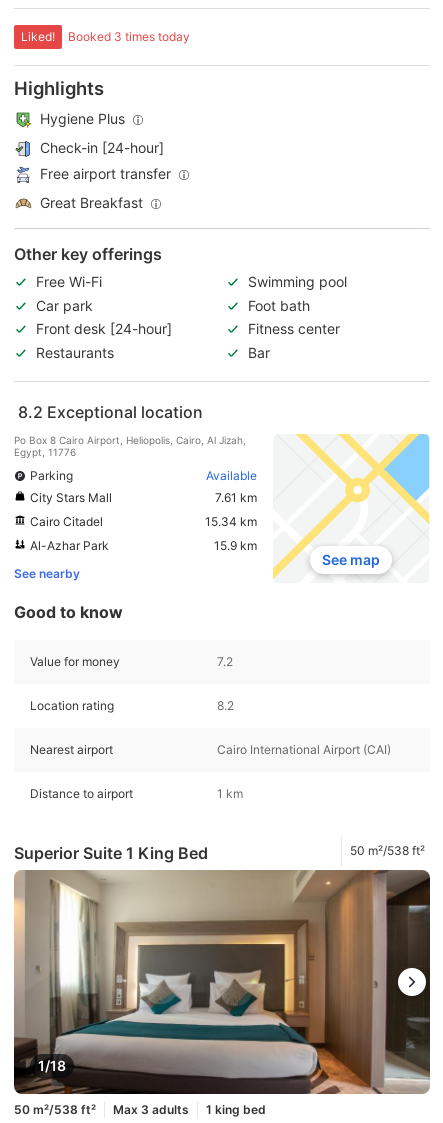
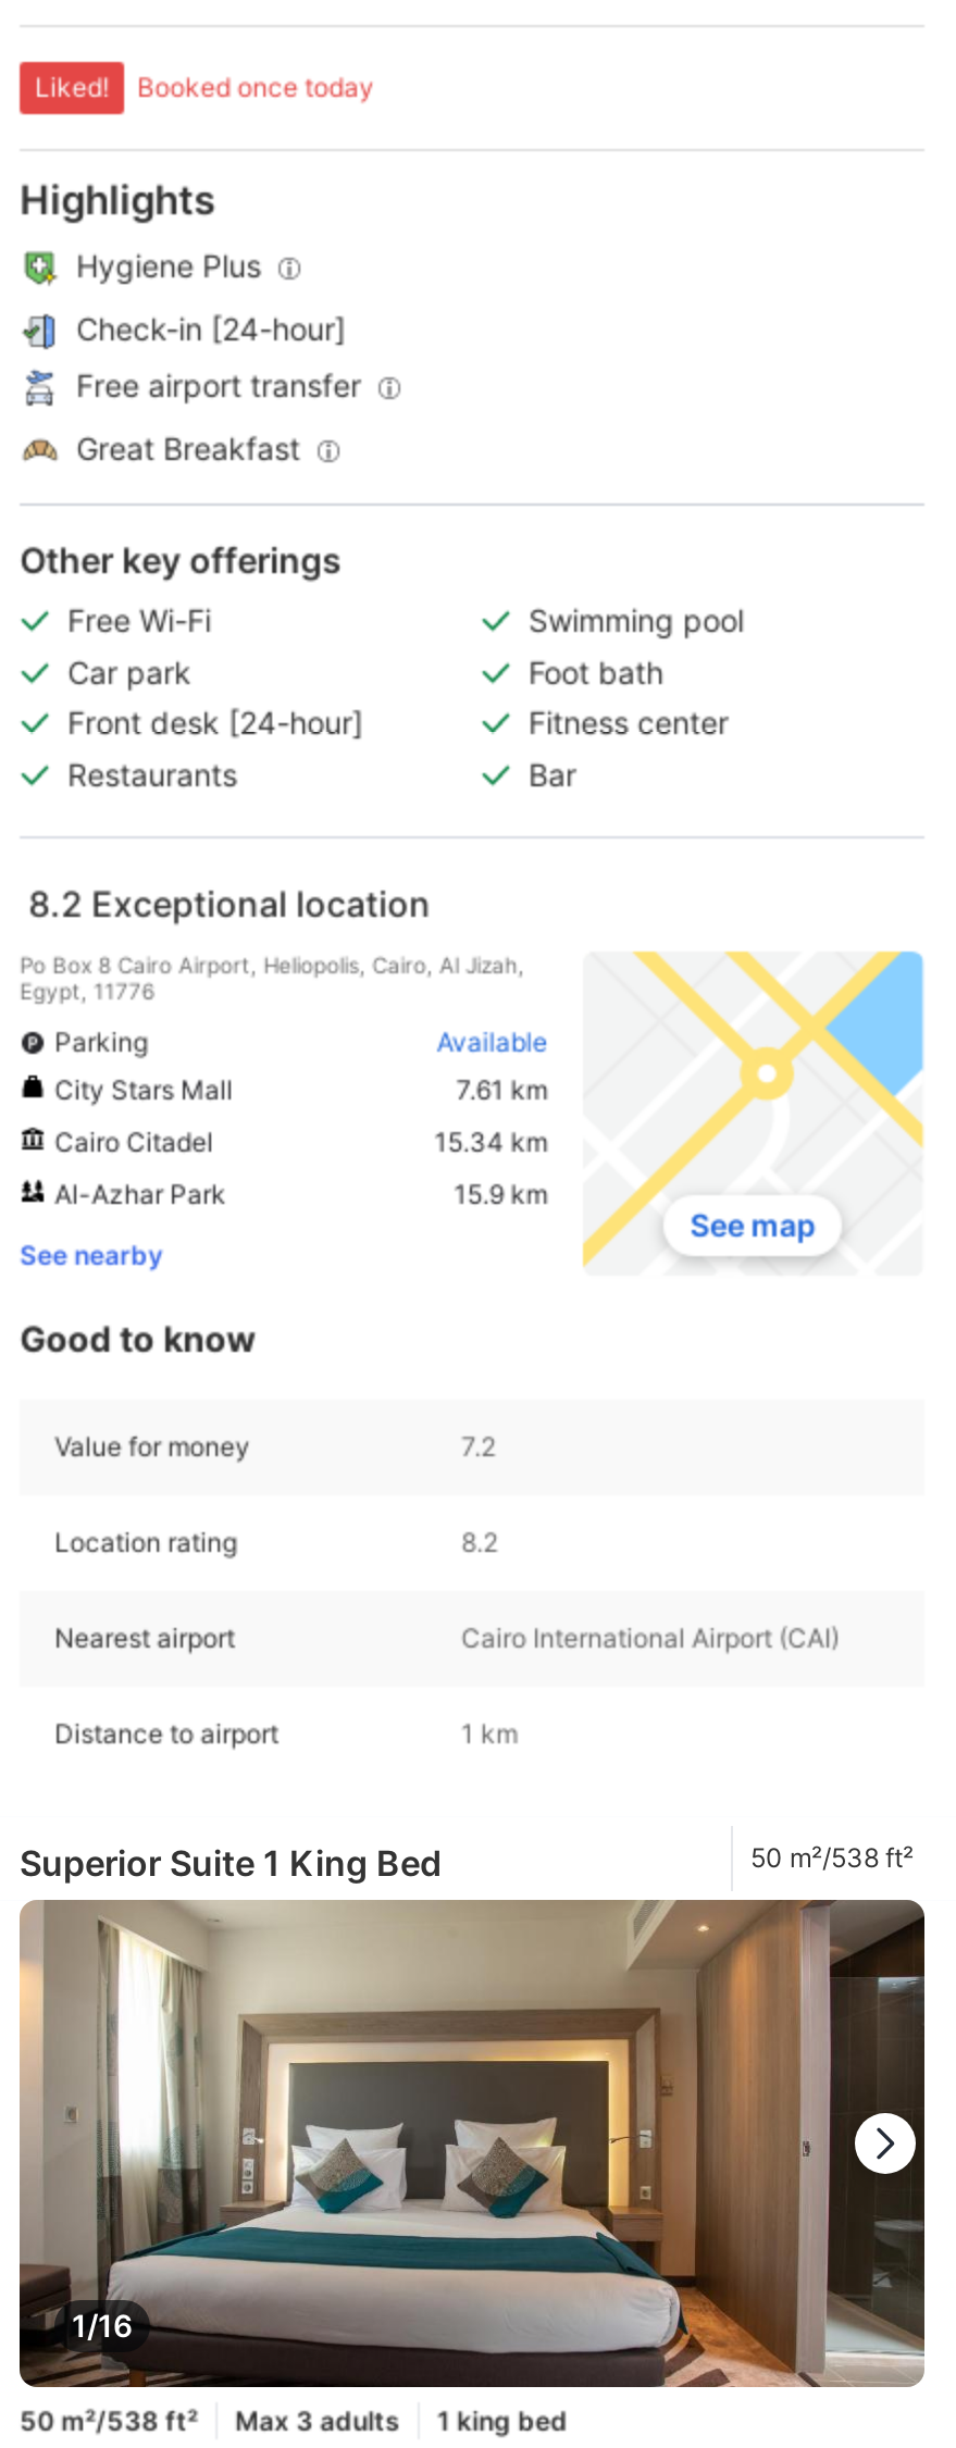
[68,29,190,44] Booked 3 times today -> [137,71,374,103] Booked once today
[38,1057,66,1074] 1/18 -> [72,2306,133,2343] 1/16

